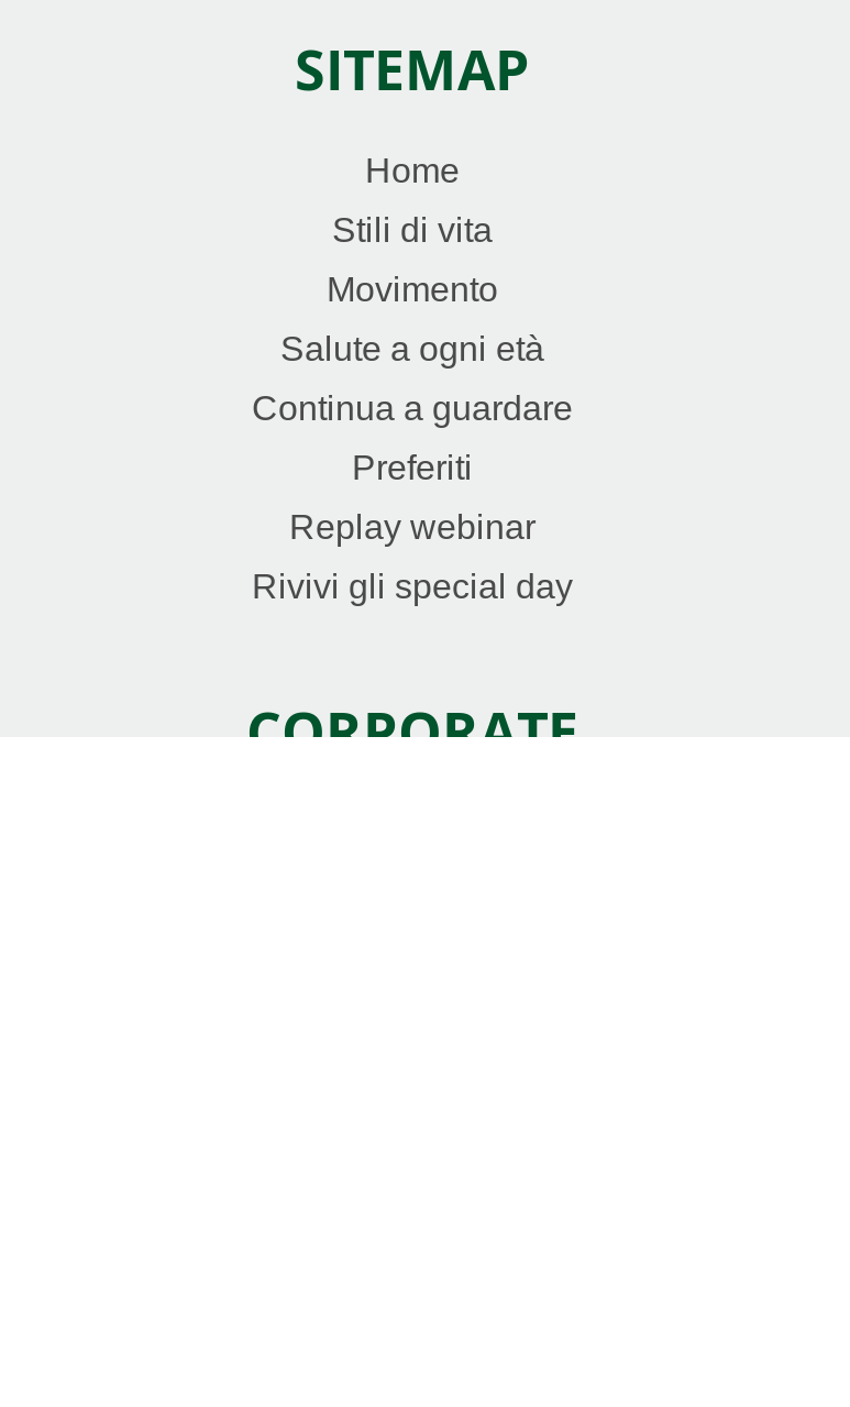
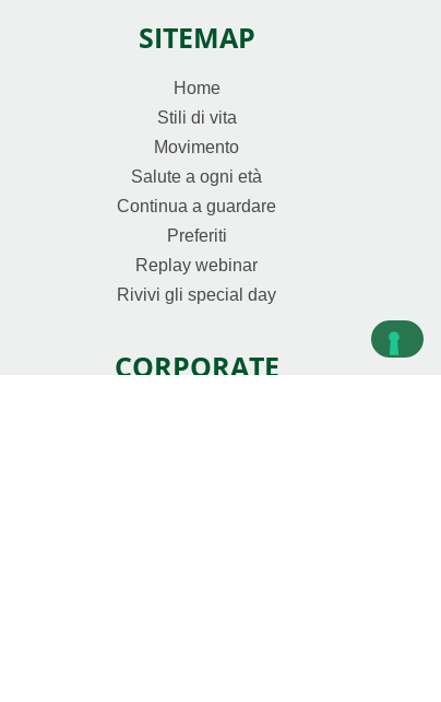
none -> [370,319,425,359] [image]

